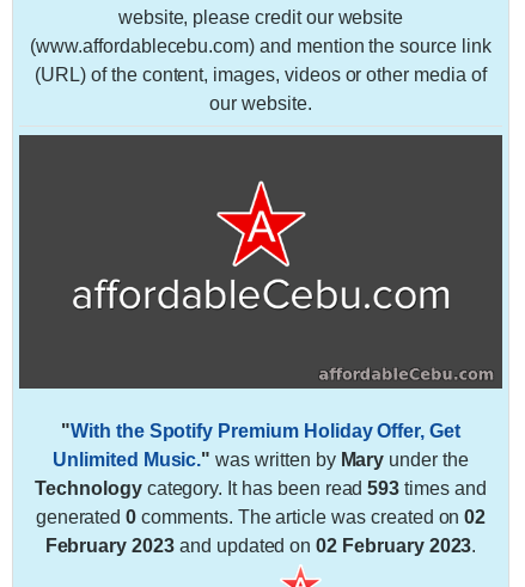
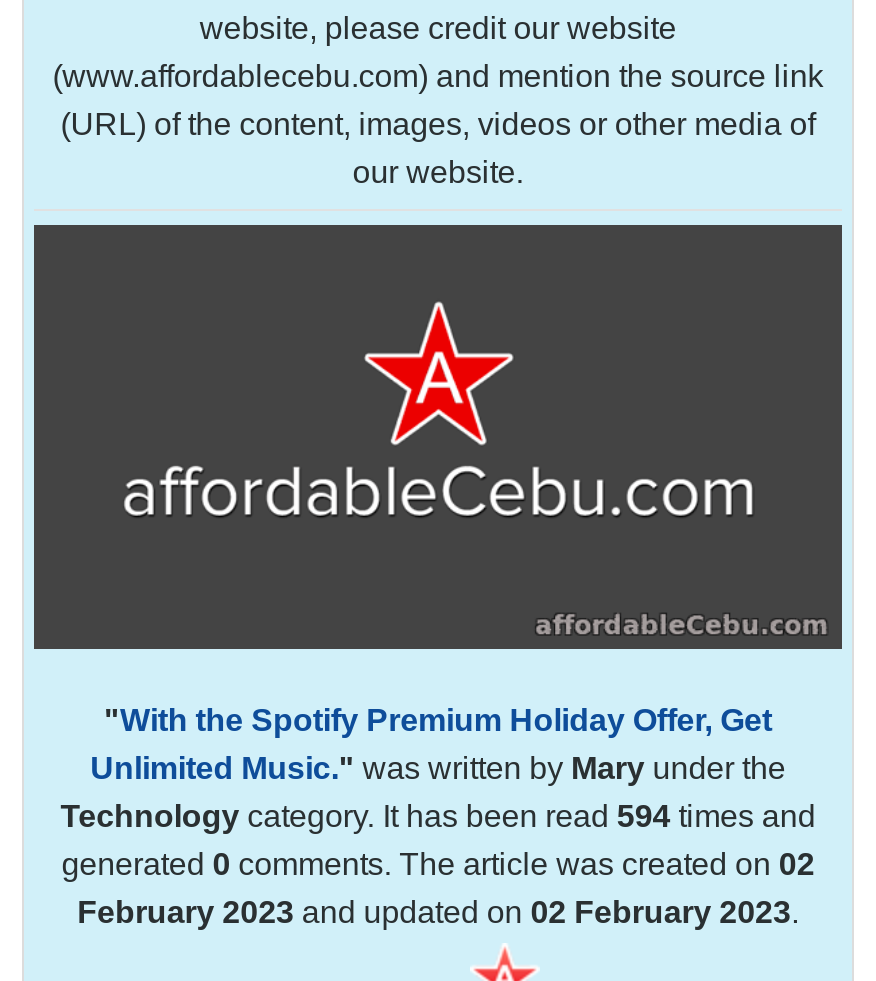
[35,478,486,498] Technology category. It has been read 593 times and -> [60,798,816,832] Technology category. It has been read 594 times and

